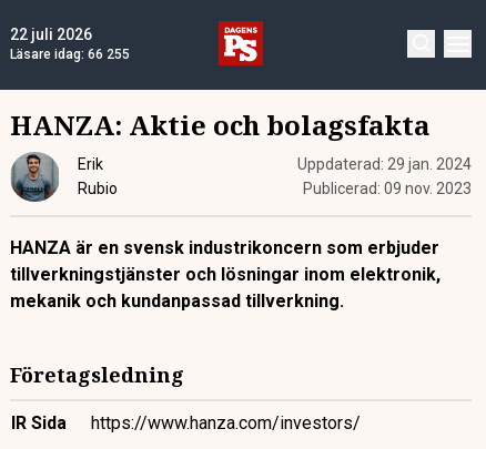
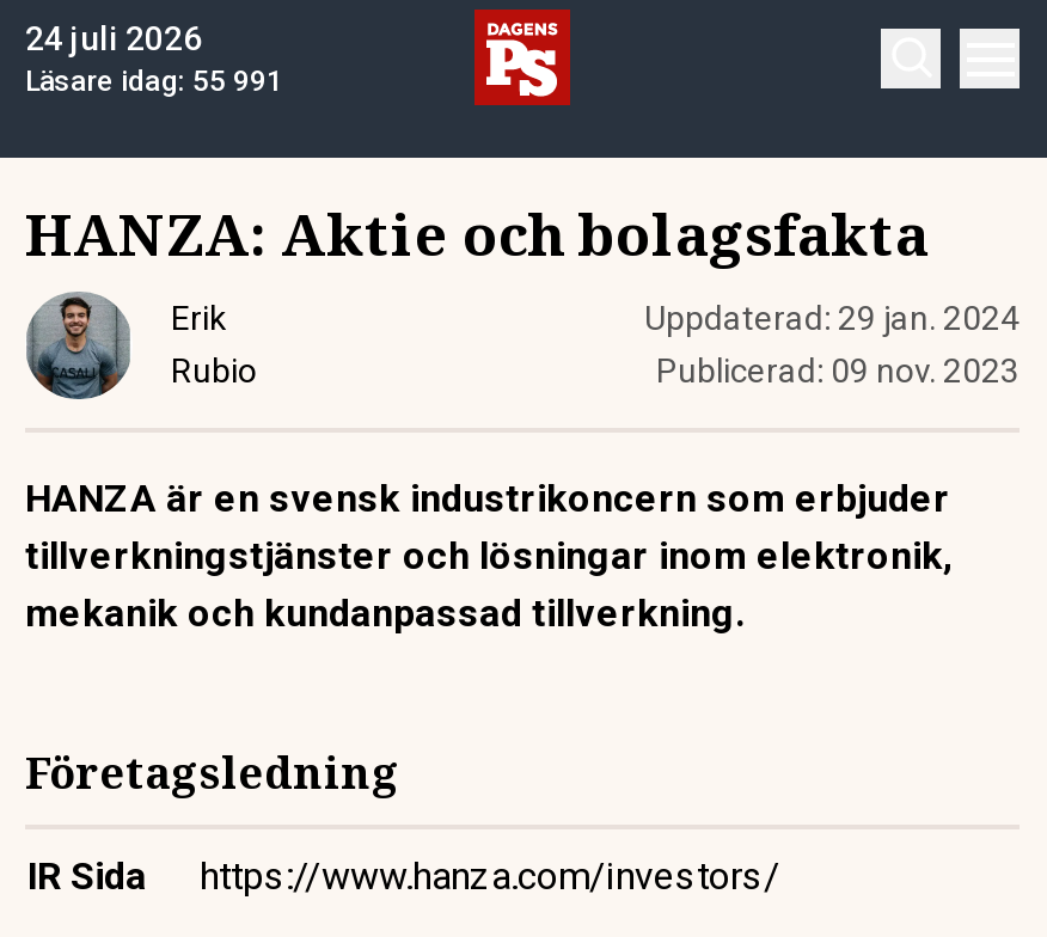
[10,25,92,43] 22 juli 2026 -> [25,19,202,57] 24 juli 2026
[10,47,130,62] Läsare idag: 66 255 -> [25,65,283,98] Läsare idag: 55 991

